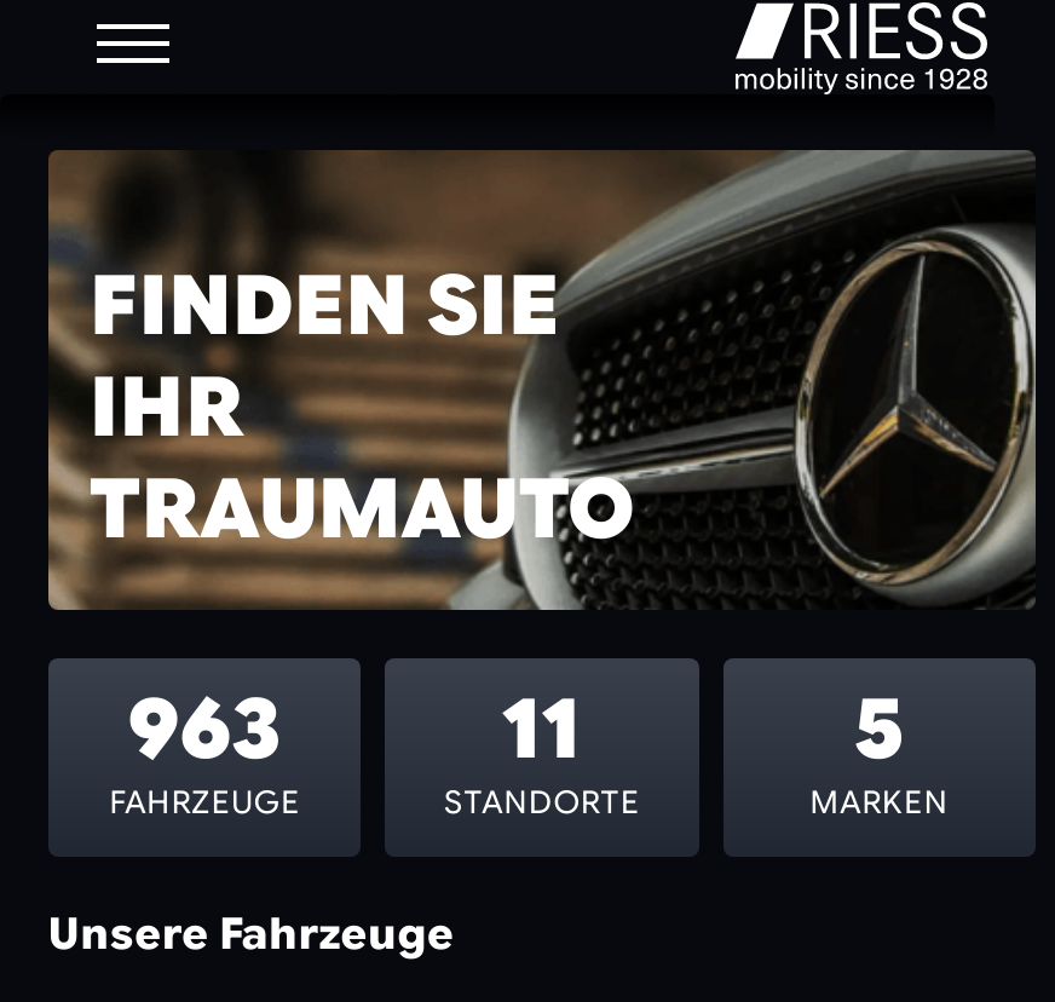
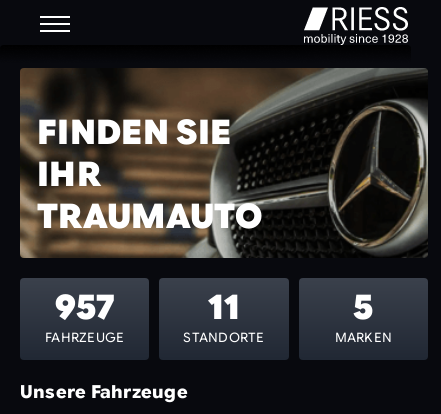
[128,678,281,782] 963 -> [55,286,115,329] 957

